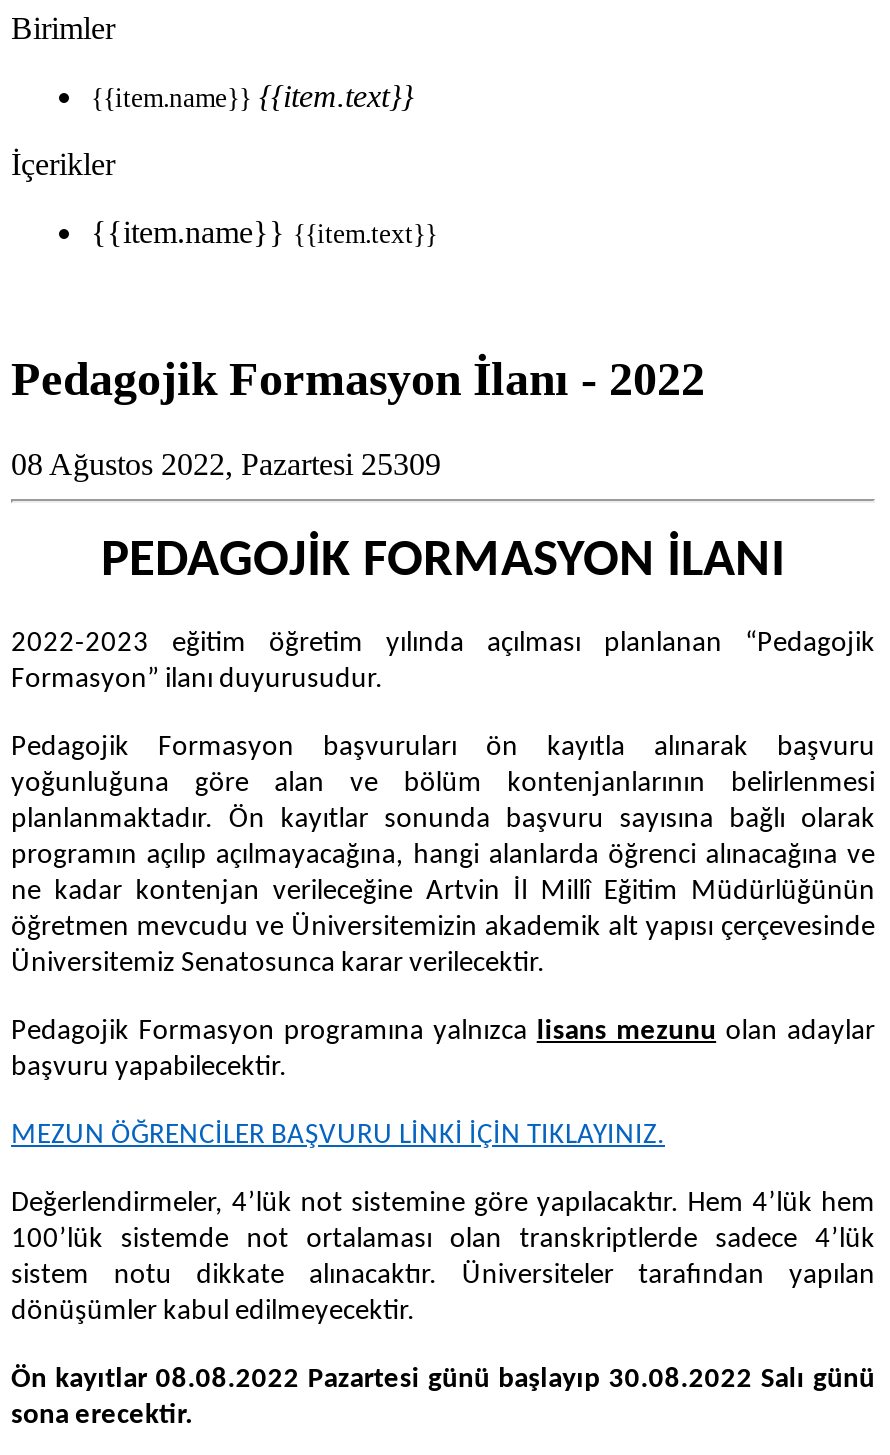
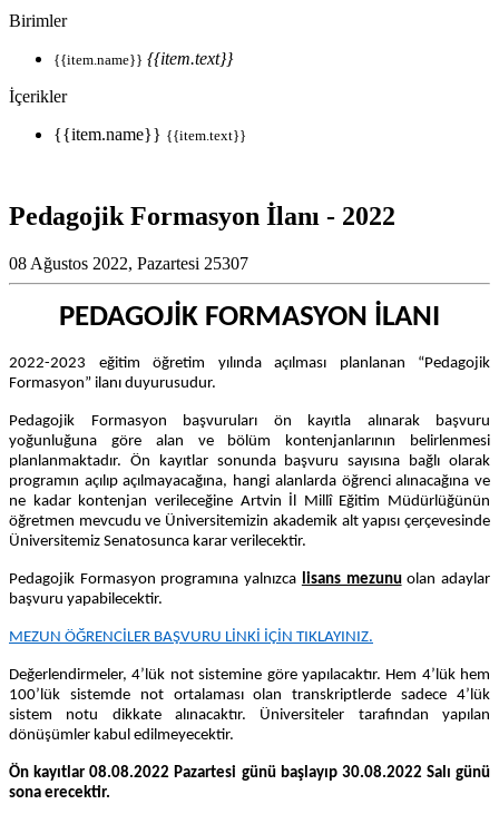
[11,447,441,481] 08 Ağustos 2022, Pazartesi 25309 -> [9,254,248,273] 08 Ağustos 2022, Pazartesi 25307

